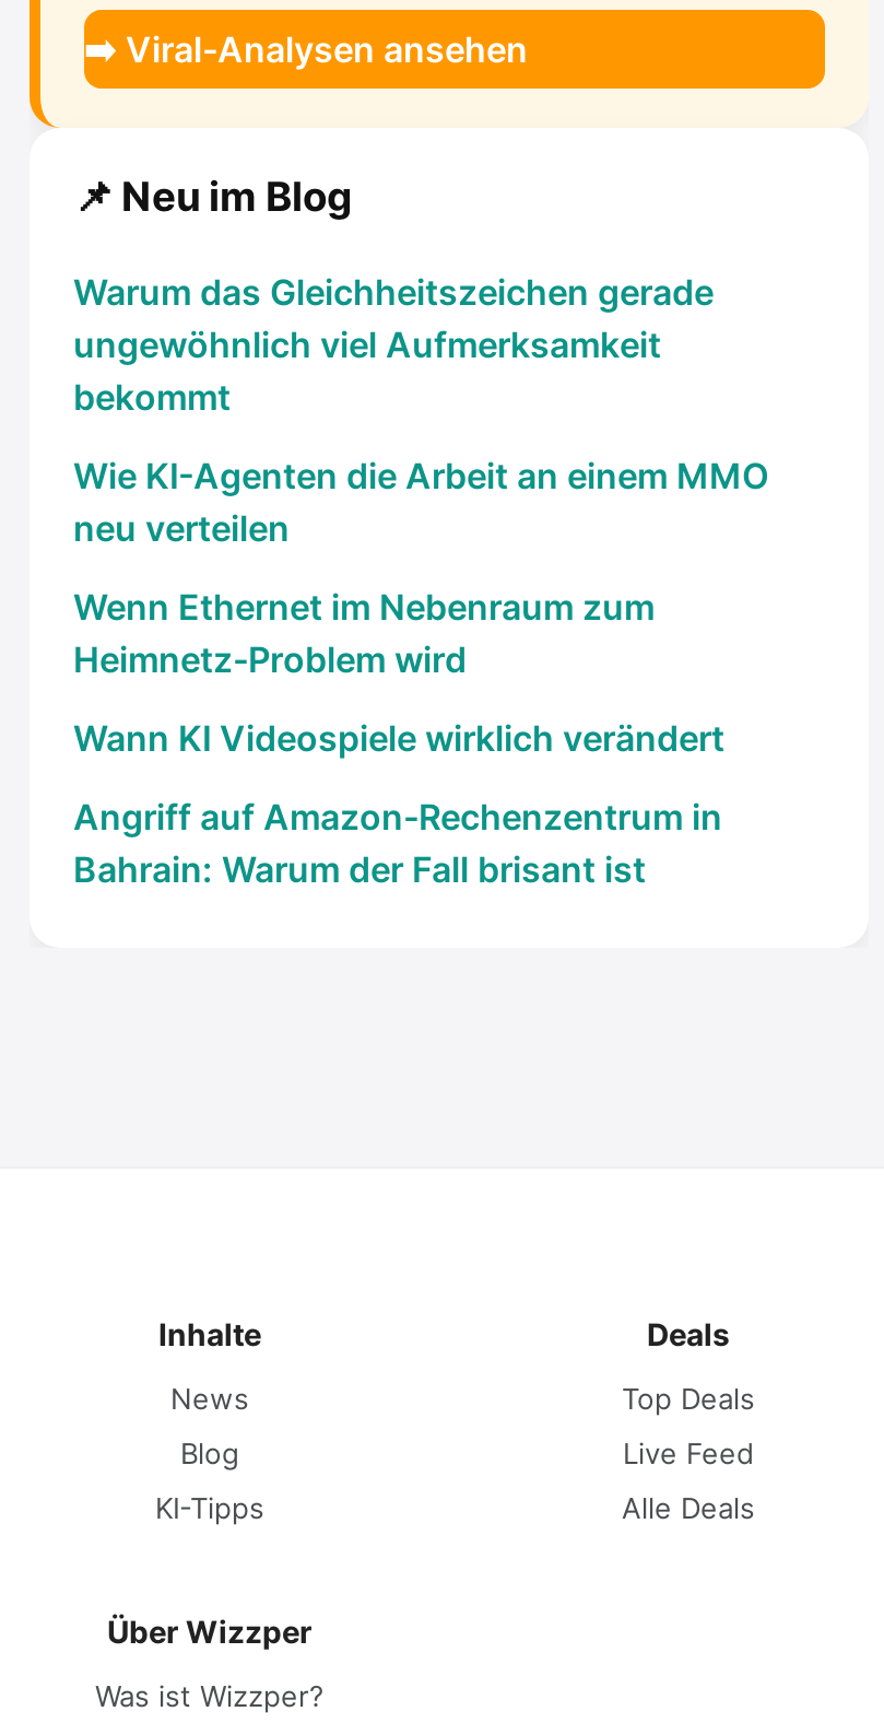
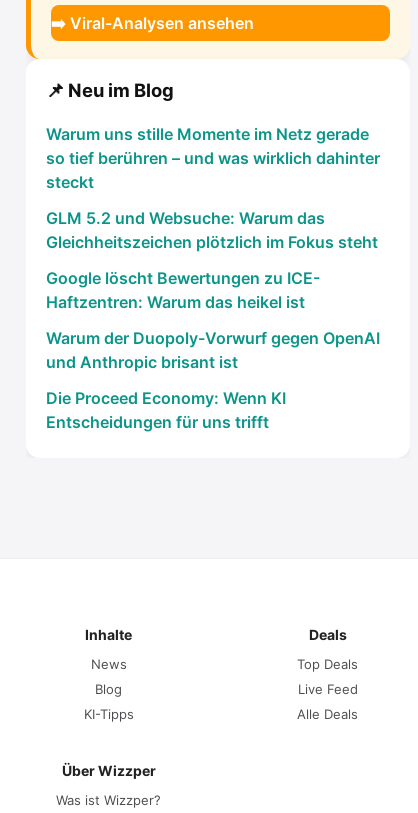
[73,269,714,418] Warum das Gleichheitszeichen gerade | ungewöhnlich viel Aufmerksamkeit | bekommt -> [46,124,380,192] Warum uns stille Momente im Netz gerade | so tief berühren – und was wirklich dahinter | steckt
[73,453,768,549] Wie KI-Agenten die Arbeit an einem MMO | neu verteilen -> [46,208,378,252] GLM 5.2 und Websuche: Warum das | Gleichheitszeichen plötzlich im Fokus steht
[73,584,655,680] Wenn Ethernet im Nebenraum zum | Heimnetz-Problem wird -> [46,268,320,312] Google löscht Bewertungen zu ICE- | Haftzentren: Warum das heikel ist
[73,715,724,759] Wann KI Videospiele wirklich verändert -> [46,328,380,372] Warum der Duopoly-Vorwurf gegen OpenAI | und Anthropic brisant ist
[73,794,722,890] Angriff auf Amazon-Rechenzentrum in | Bahrain: Warum der Fall brisant ist -> [46,388,286,432] Die Proceed Economy: Wenn KI | Entscheidungen für uns trifft

